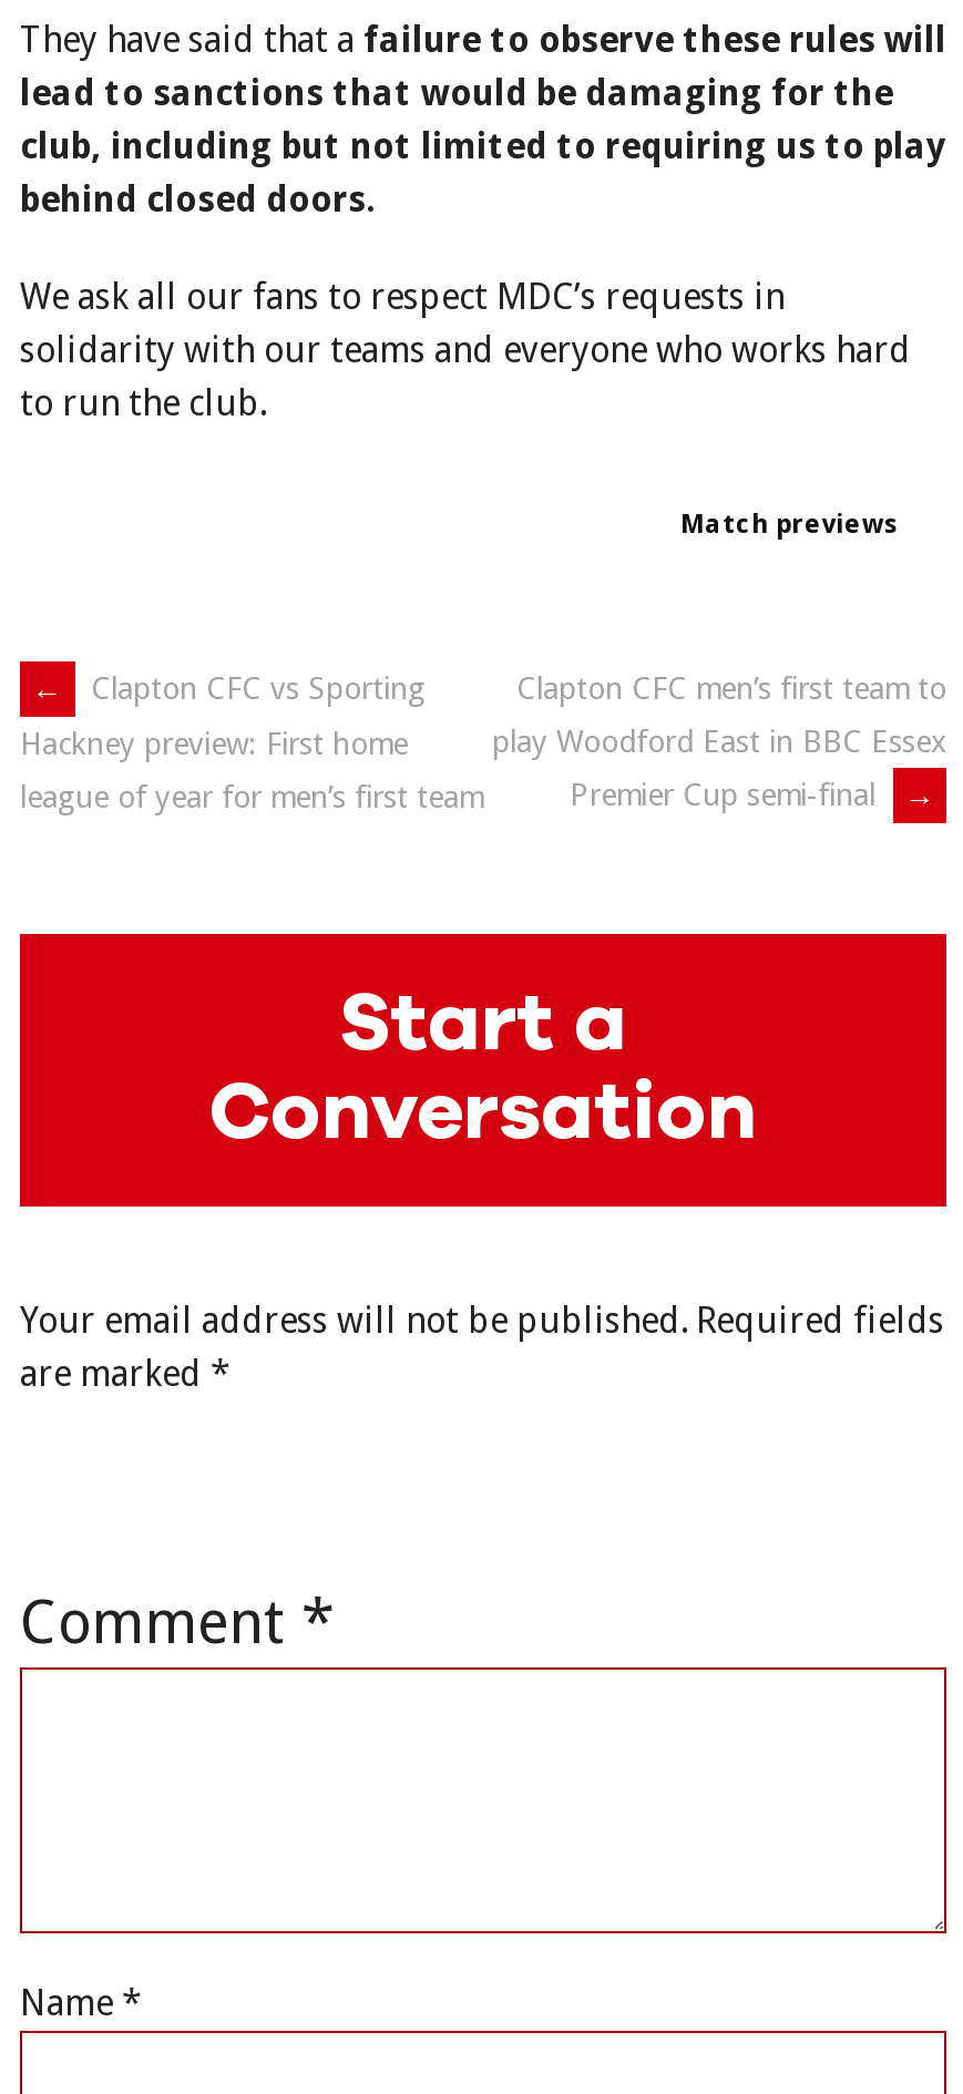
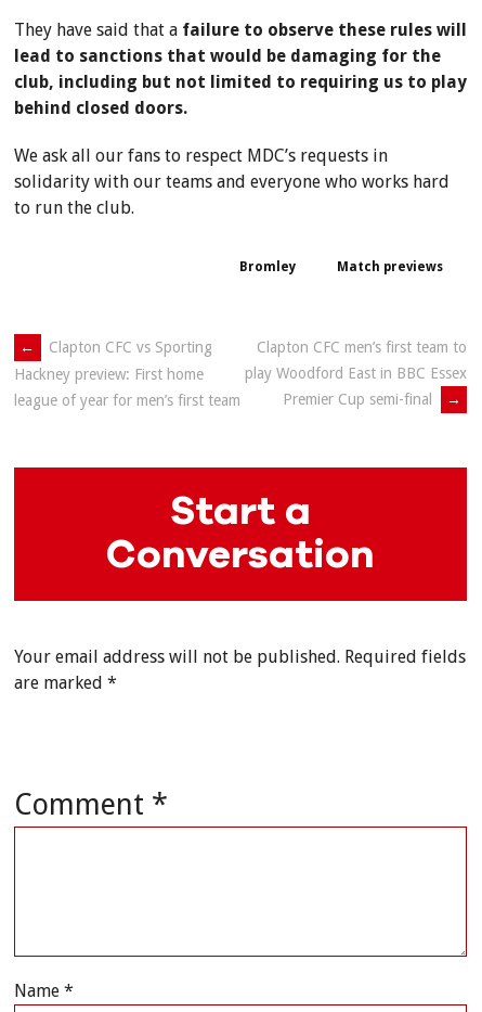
none -> [239,259,296,274] Bromley

